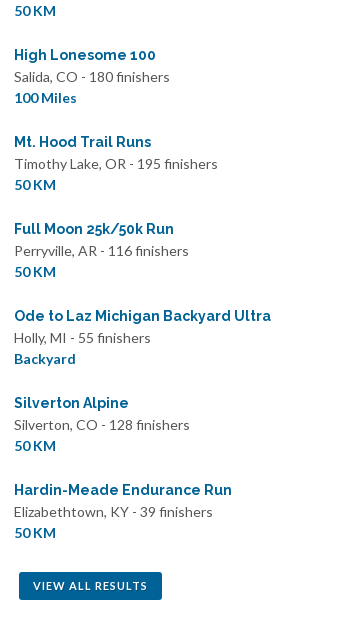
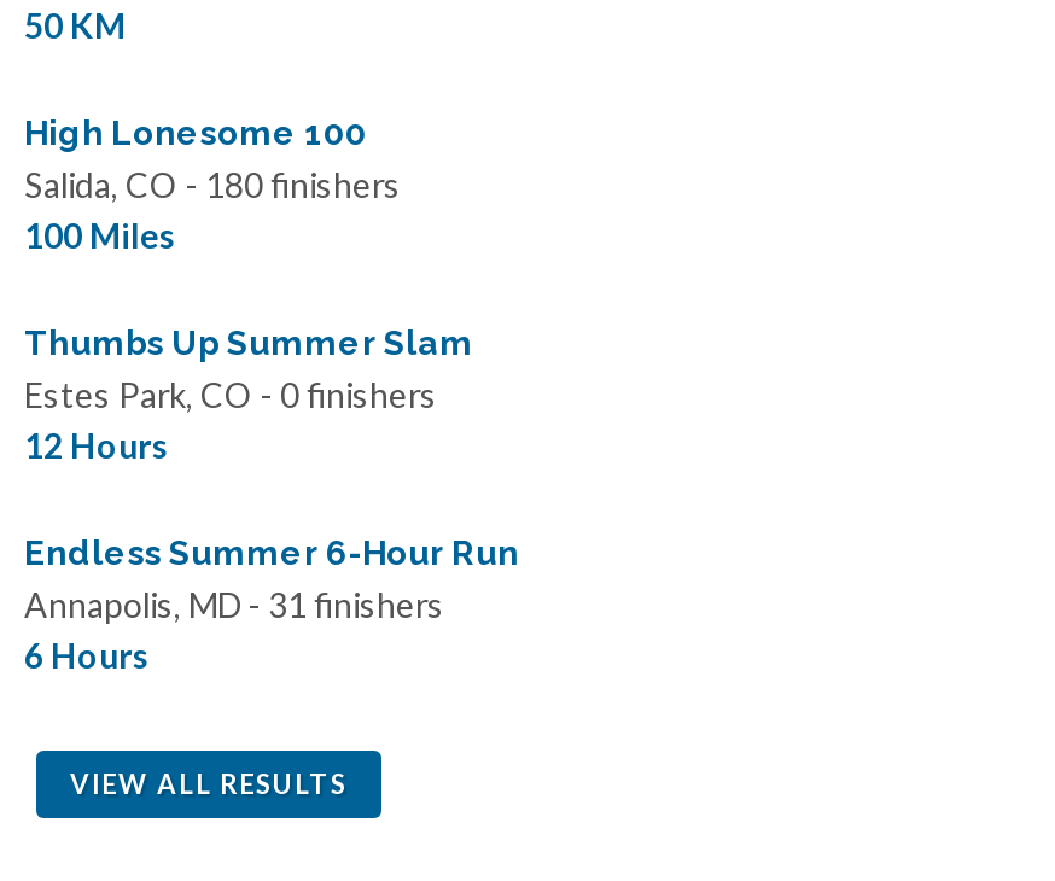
[14,134,271,541] Mt. Hood Trail Runs | Timothy Lake, OR - 195 finishers | 50 KM | Full Moon 25k/50k Run | Perryville, AR - 116 finishers | 50 KM | Ode to Laz Michigan Backyard Ultra | Holly, MI - 55 finishers | Backyard | Silverton Alpine | Silverton, CO - 128 finishers | 50 KM | Hardin-Meade Endurance Run | Elizabethtown, KY - 39 finishers | 50 KM -> [24,324,519,677] Thumbs Up Summer Slam | Estes Park, CO - 0 finishers | 12 Hours | Endless Summer 6-Hour Run | Annapolis, MD - 31 finishers | 6 Hours

